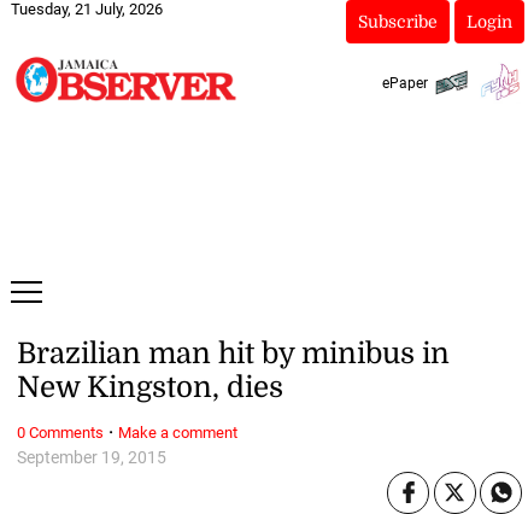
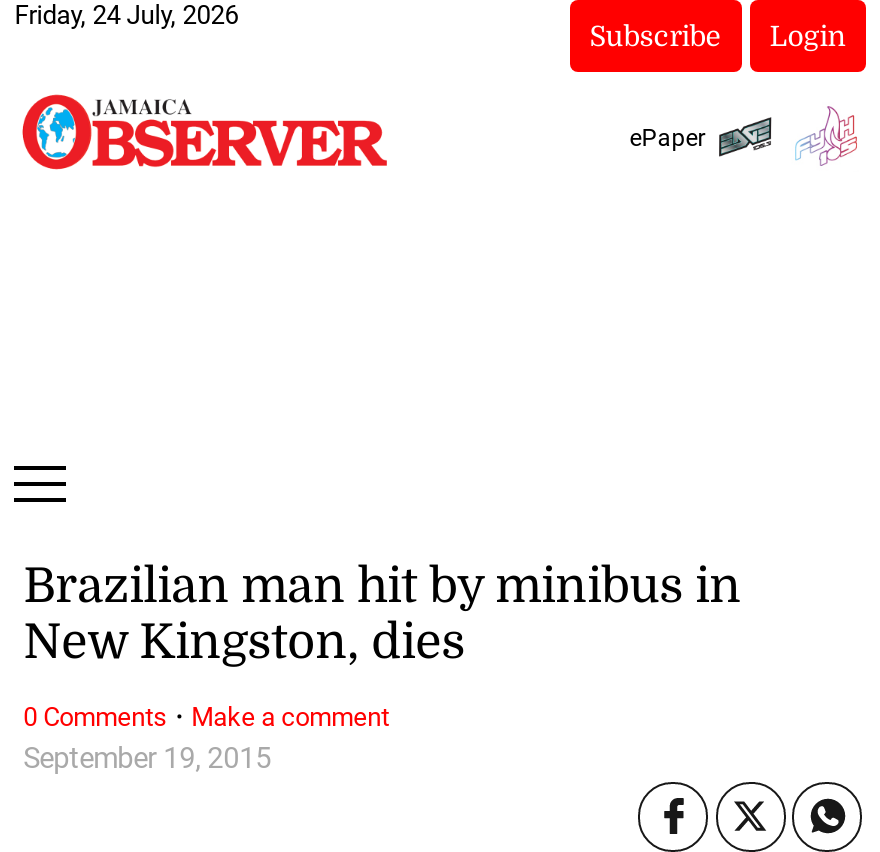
[11,0,163,18] Tuesday, 21 July, 2026 -> [14,0,238,30] Friday, 24 July, 2026

